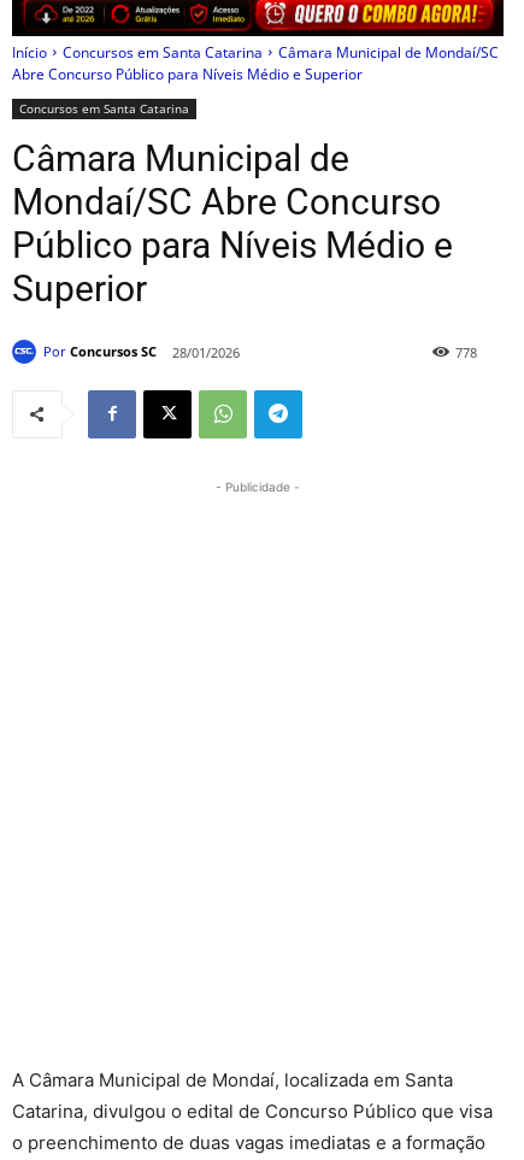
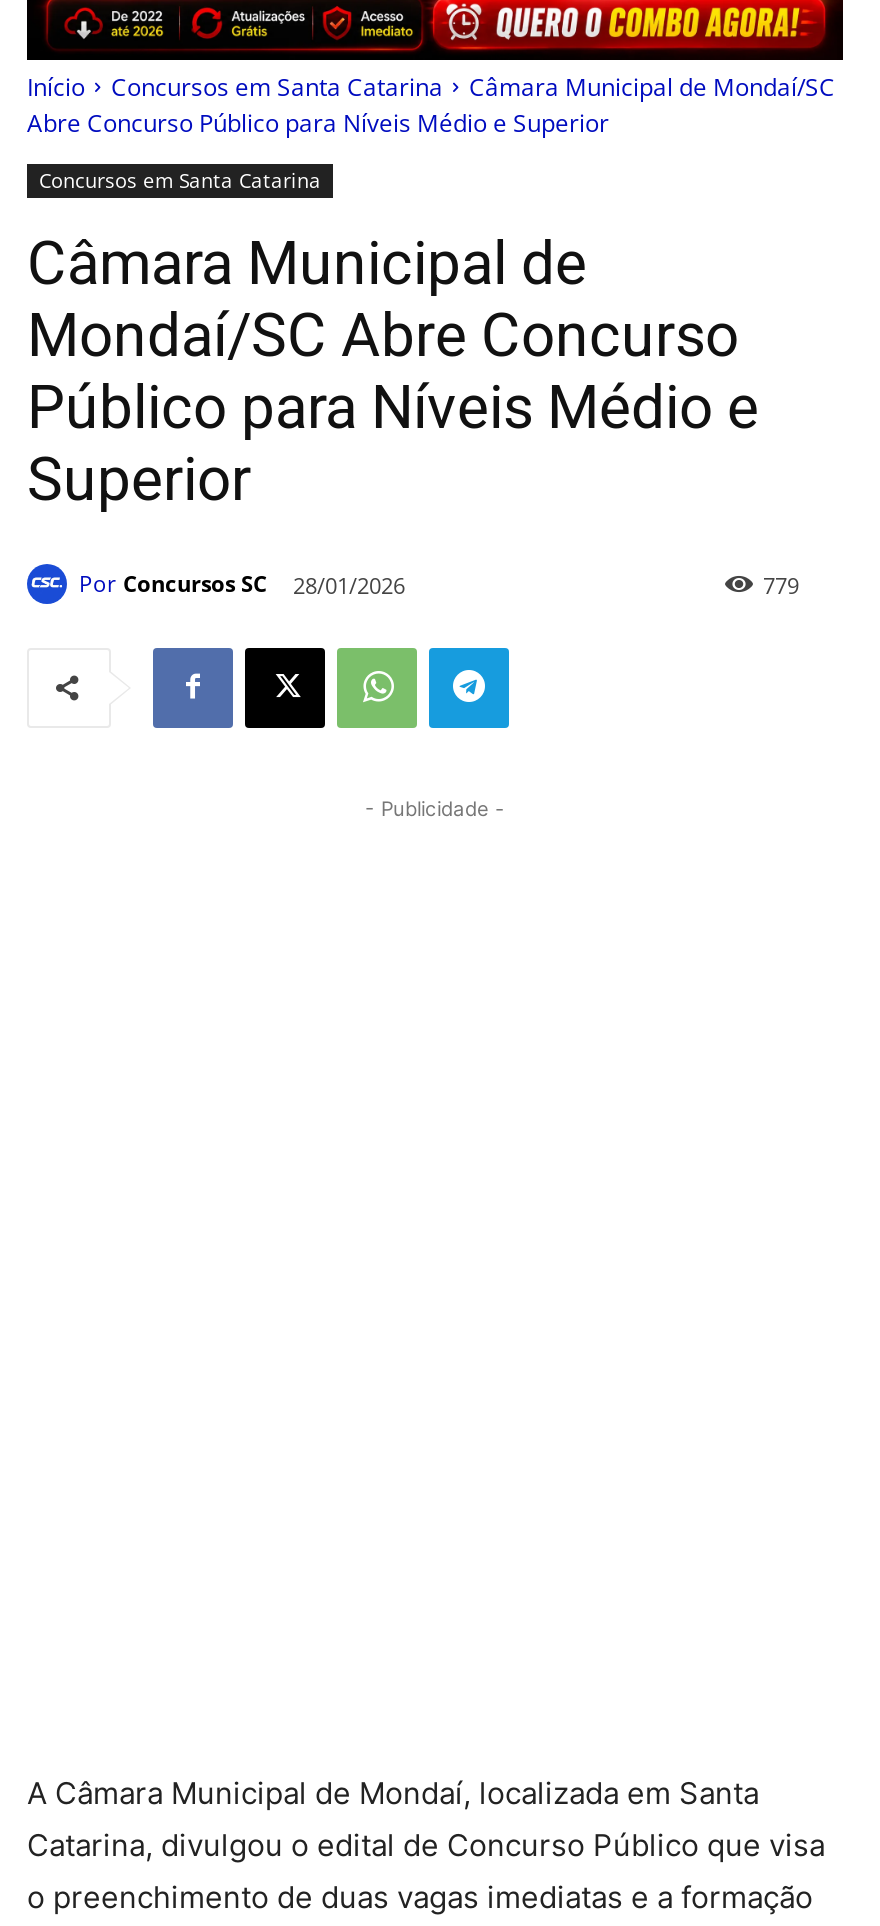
[455,343,477,361] 778 -> [763,570,799,600] 779

